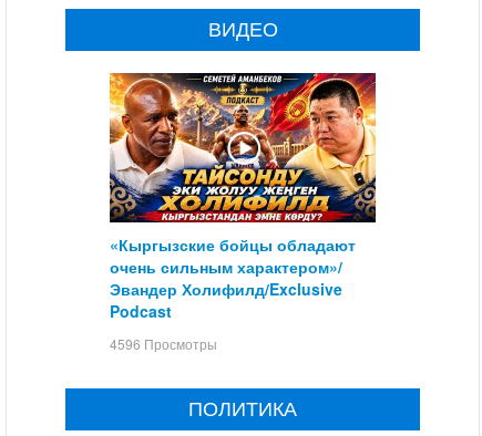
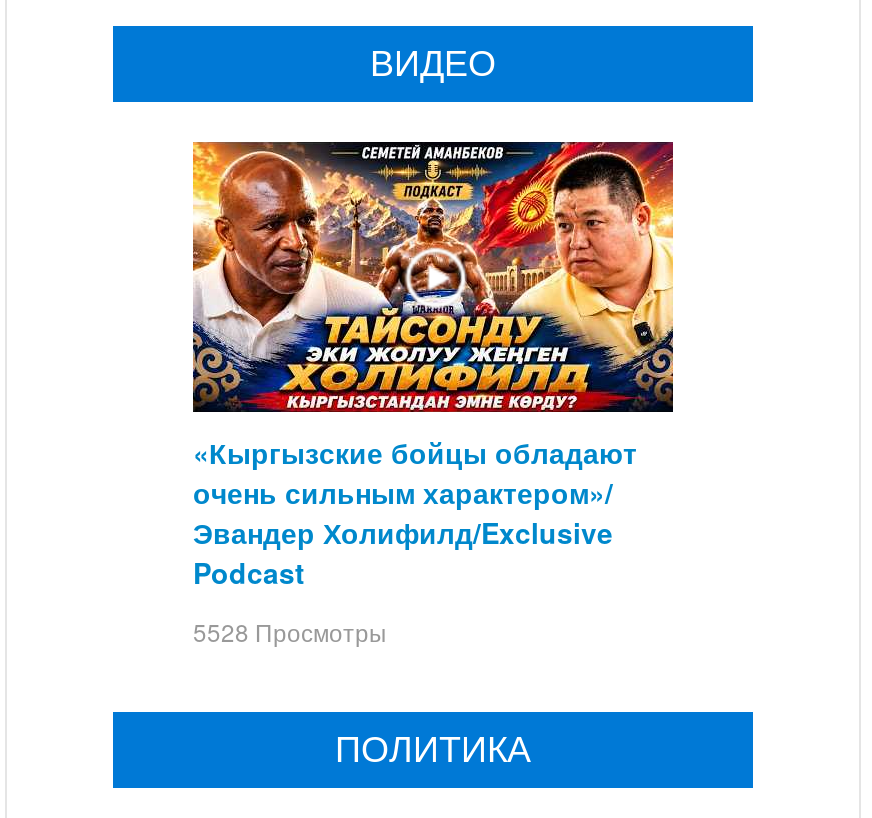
[110,334,217,353] 4596 Просмотры -> [193,614,387,648] 5528 Просмотры

